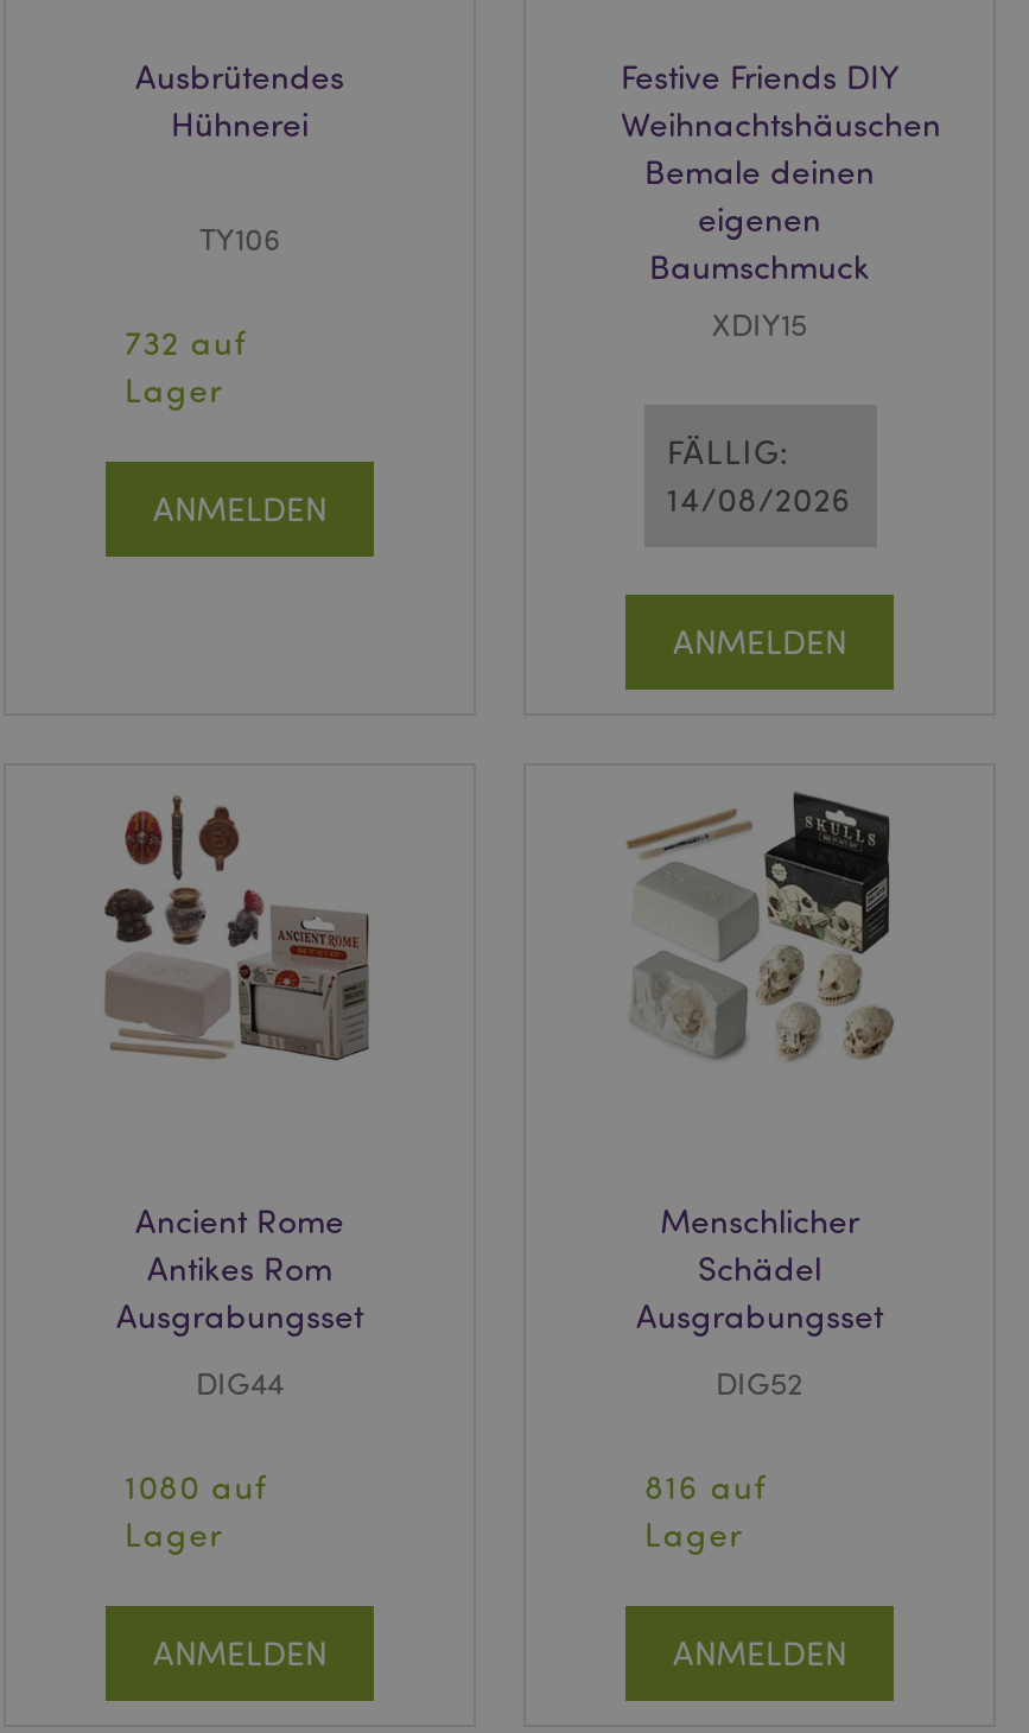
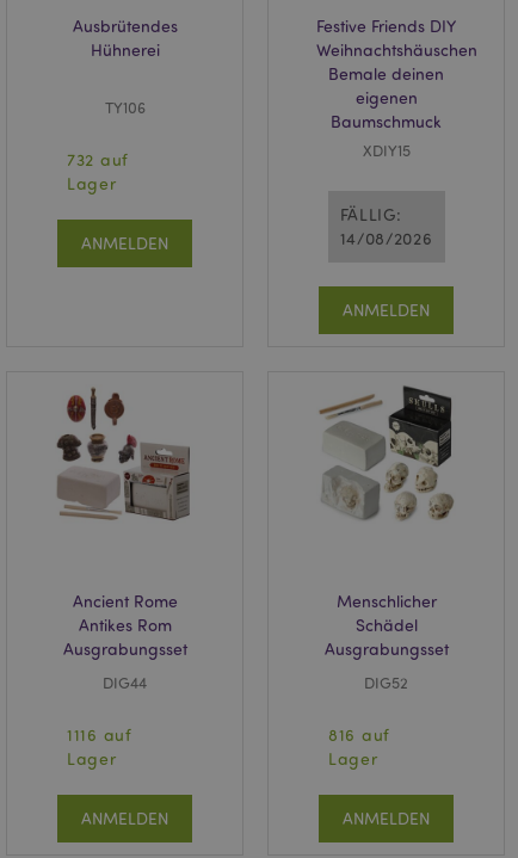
[125,1466,268,1506] 1080 auf -> [67,724,132,745] 1116 auf

